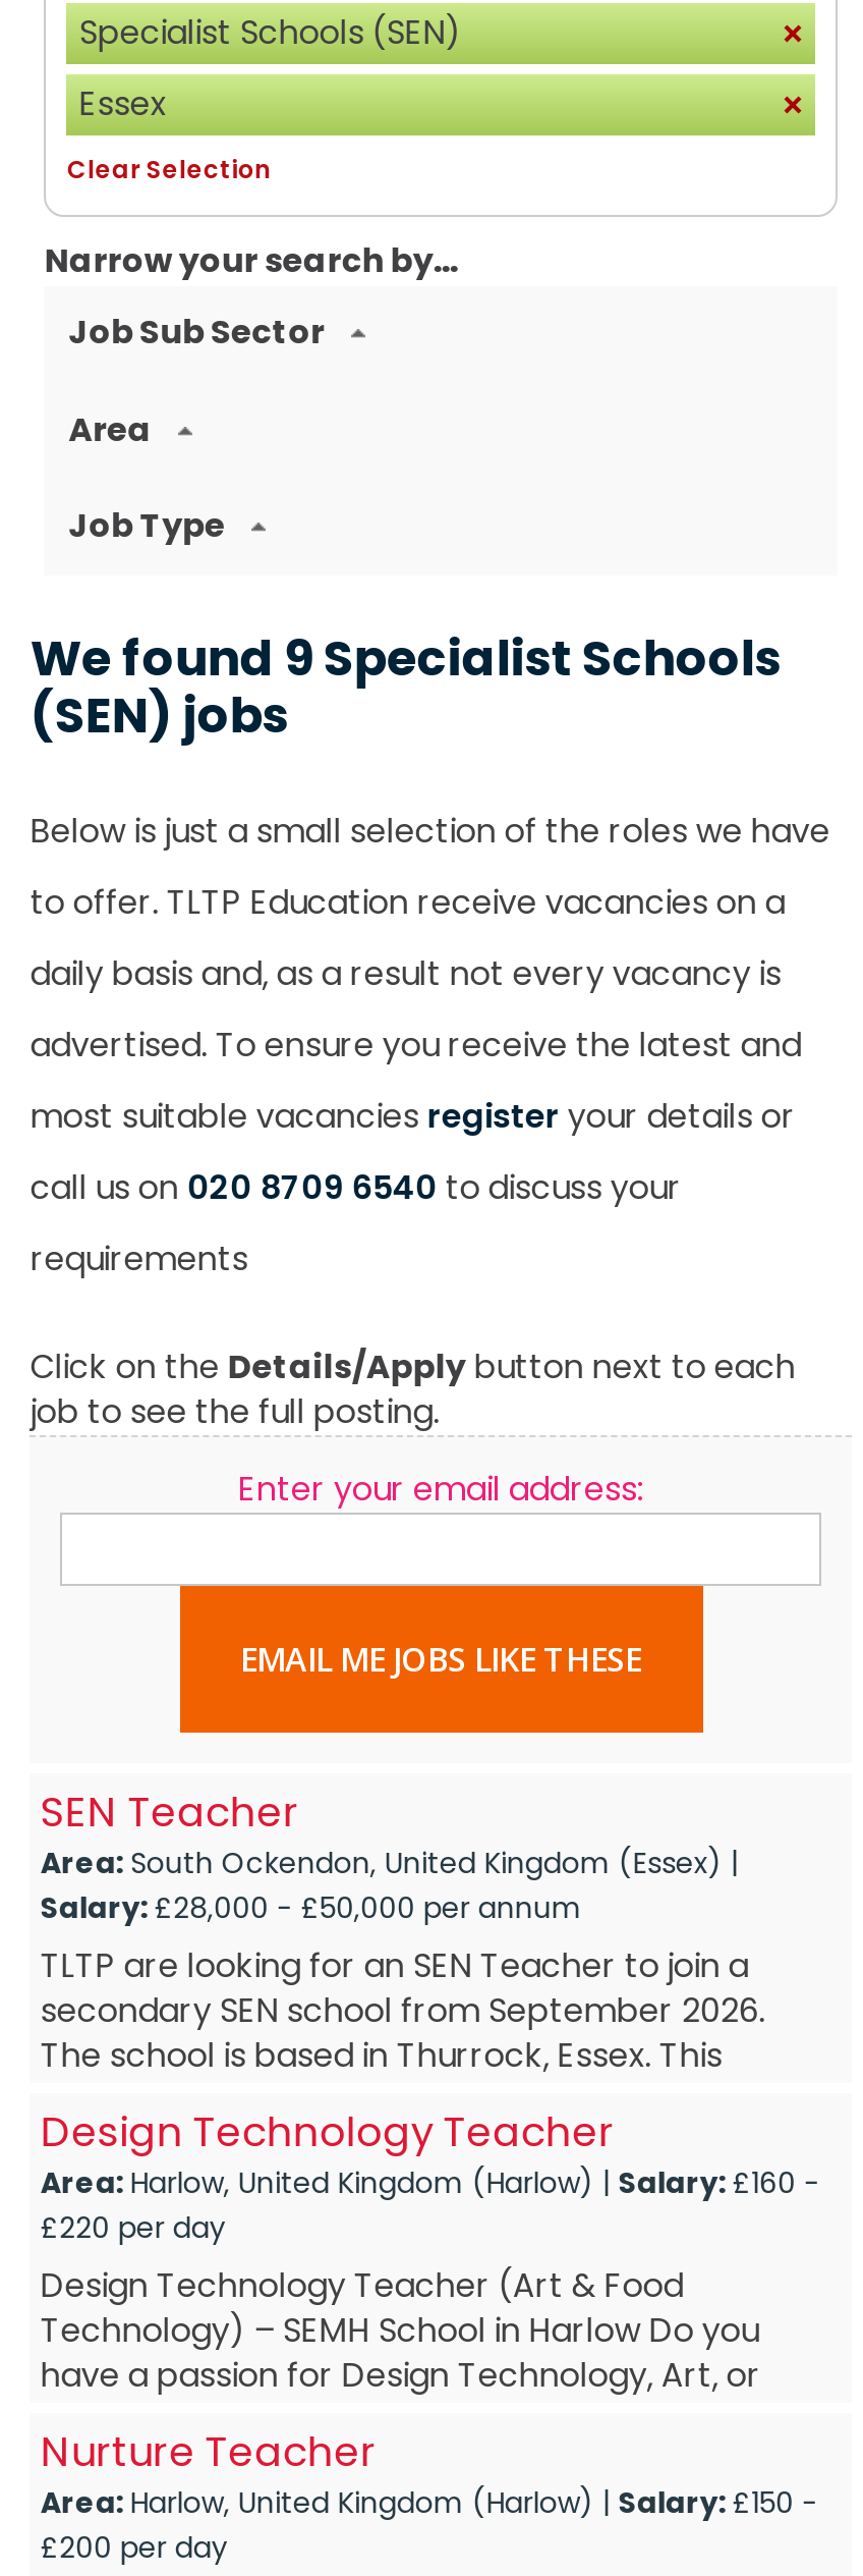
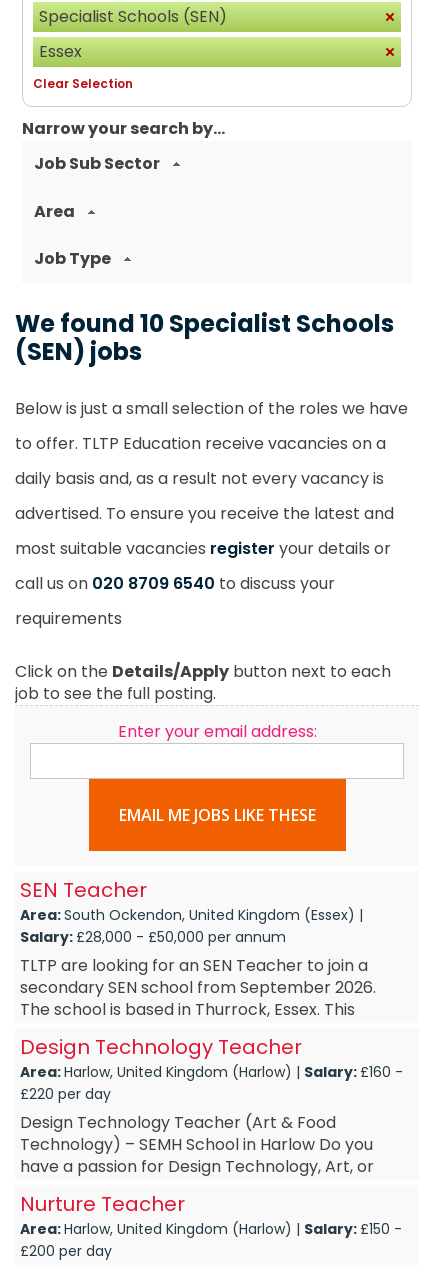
[30,624,781,691] We found 9 Specialist Schools -> [15,307,394,340] We found 10 Specialist Schools

